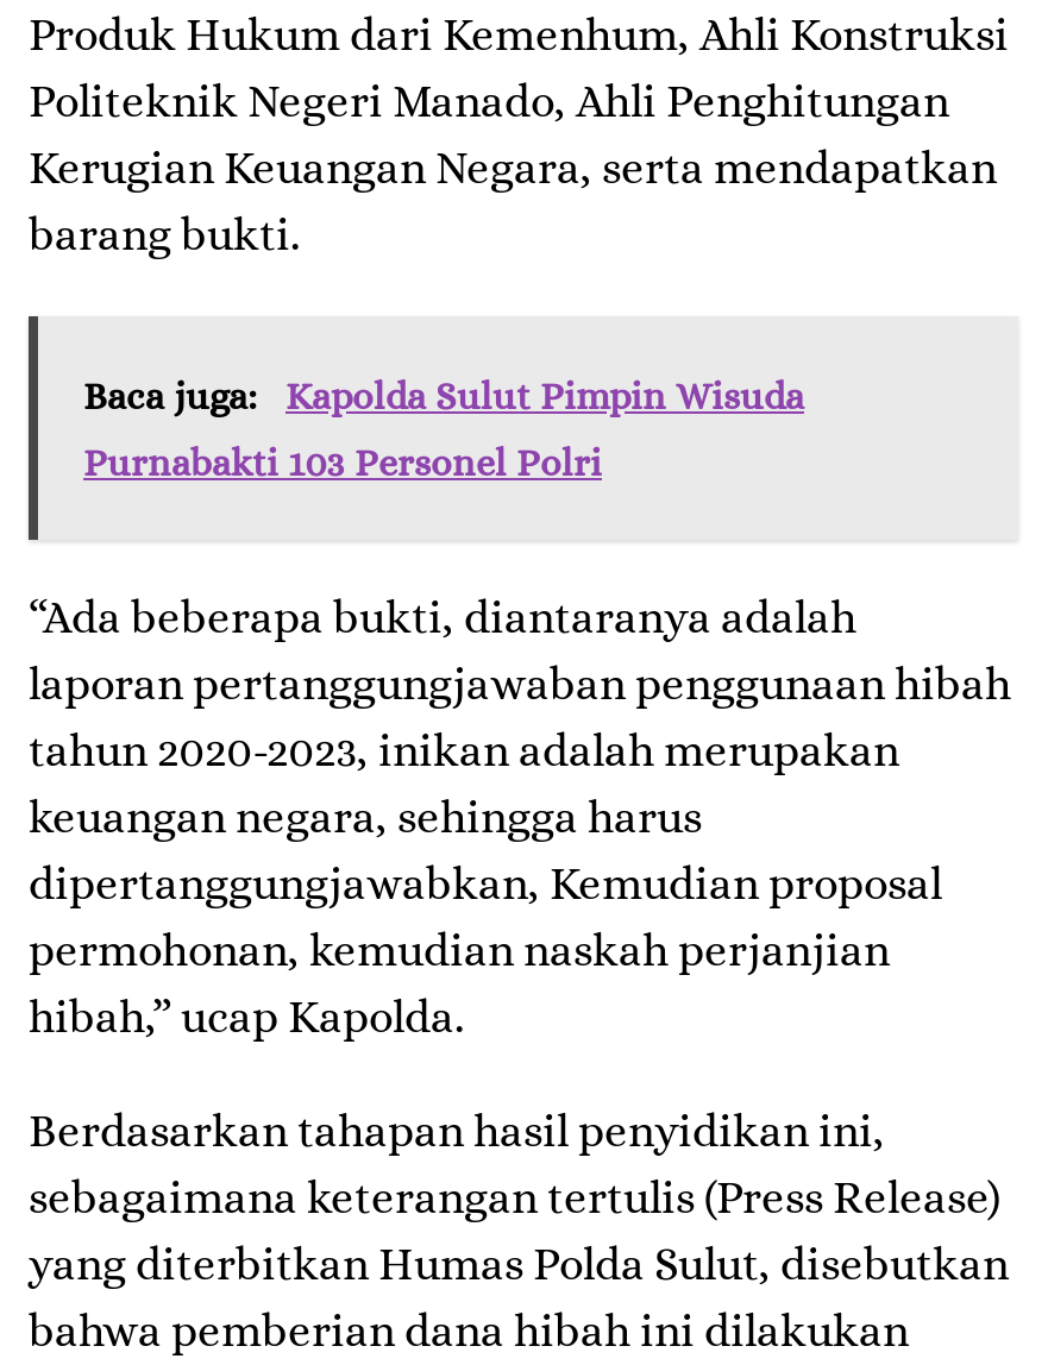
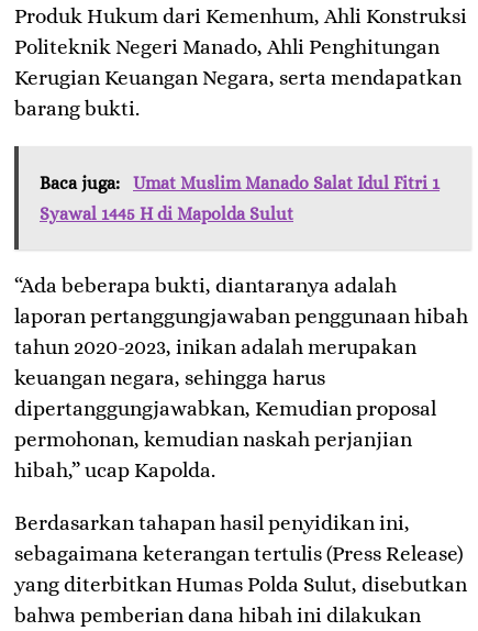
[83,373,804,418] Baca juga: Kapolda Sulut Pimpin Wisuda -> [40,172,440,193] Baca juga: Umat Muslim Manado Salat Idul Fitri 1
[83,439,602,485] Purnabakti 103 Personel Polri -> [40,203,293,224] Syawal 1445 H di Mapolda Sulut

